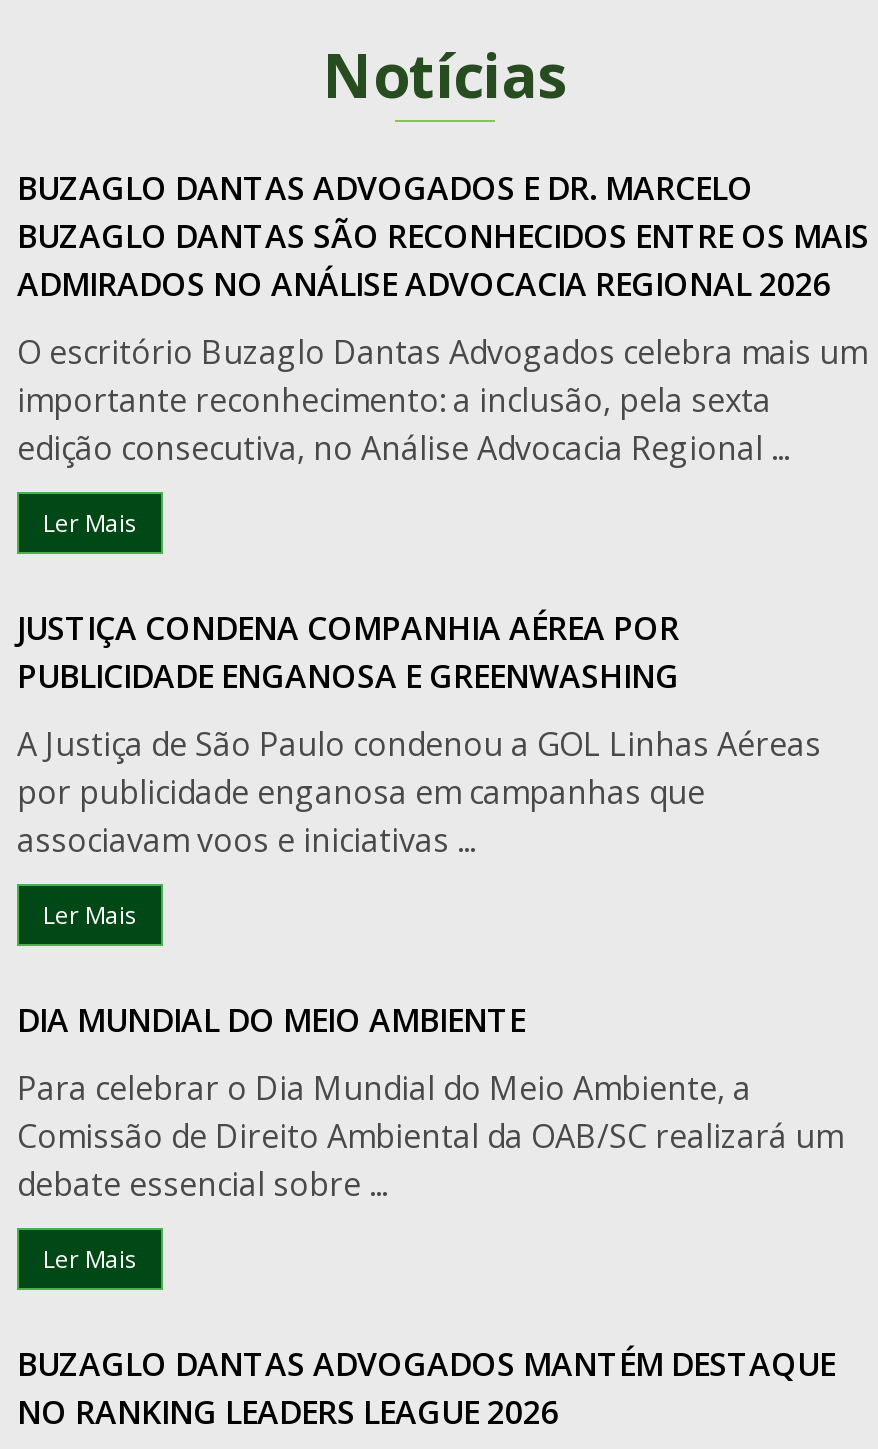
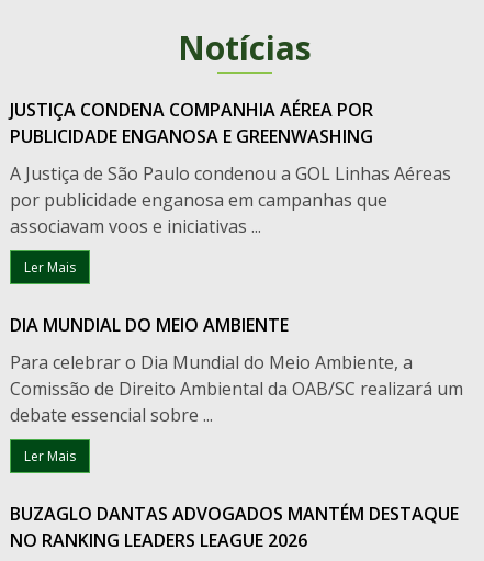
[17,166,869,540] BUZAGLO DANTAS ADVOGADOS E DR. MARCELO | BUZAGLO DANTAS SÃO RECONHECIDOS ENTRE OS MAIS | ADMIRADOS NO ANÁLISE ADVOCACIA REGIONAL 2026 | O escritório Buzaglo Dantas Advogados celebra mais um | importante reconhecimento: a inclusão, pela sexta | edição consecutiva, no Análise Advocacia Regional ... | Ler Mais -> none

